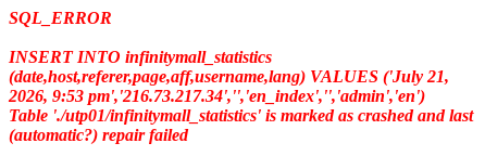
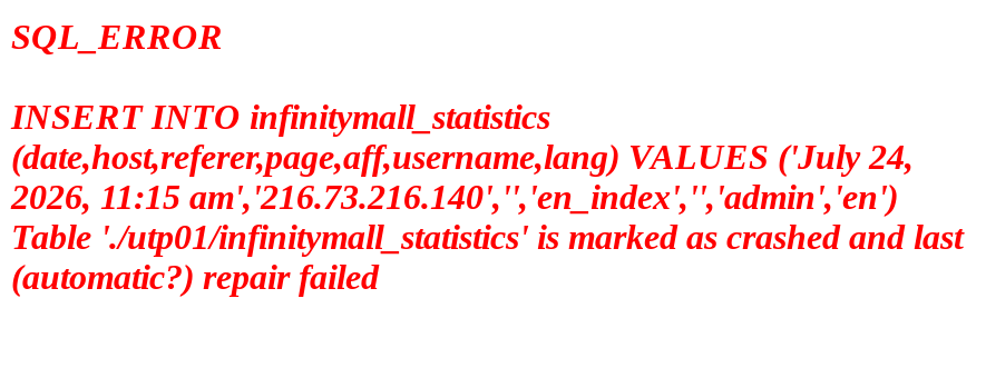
[9,67,449,105] (date,host,referer,page,aff,username,lang) VALUES ('July 21, | 2026, 9:53 pm','216.73.217.34','','en_index','','admin','en') -> [11,138,914,216] (date,host,referer,page,aff,username,lang) VALUES ('July 24, | 2026, 11:15 am','216.73.216.140','','en_index','','admin','en')

